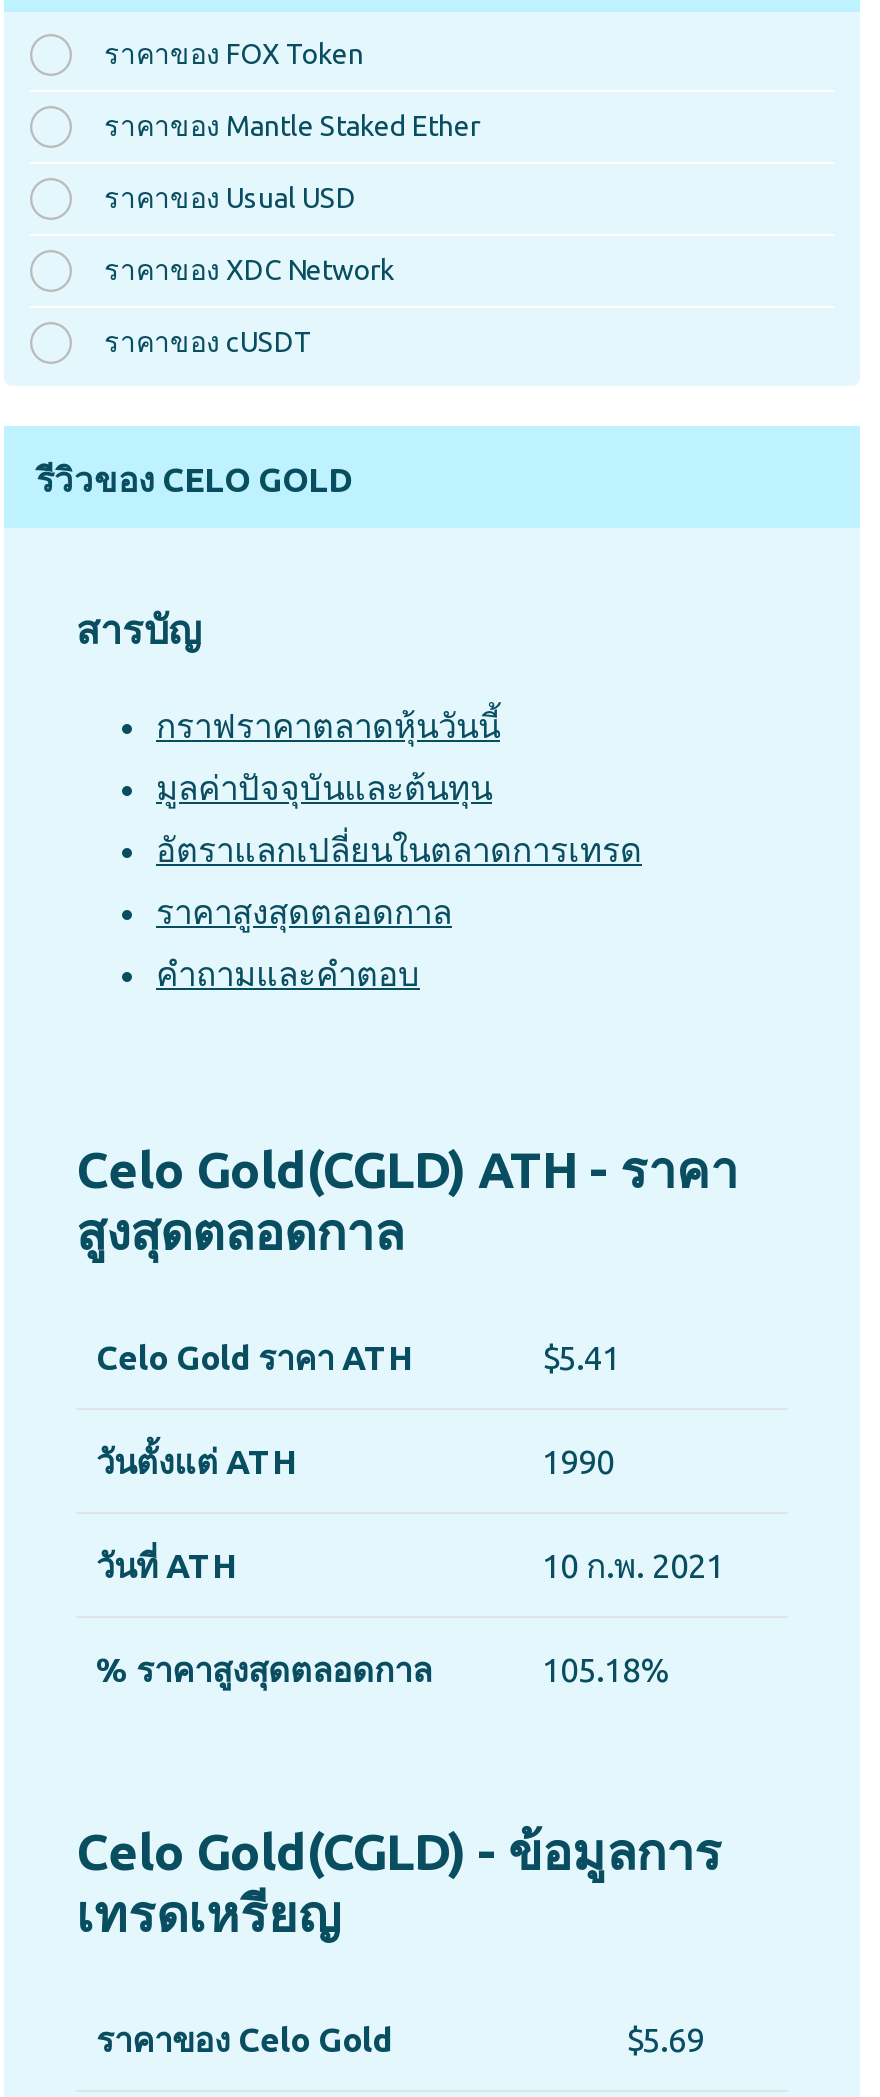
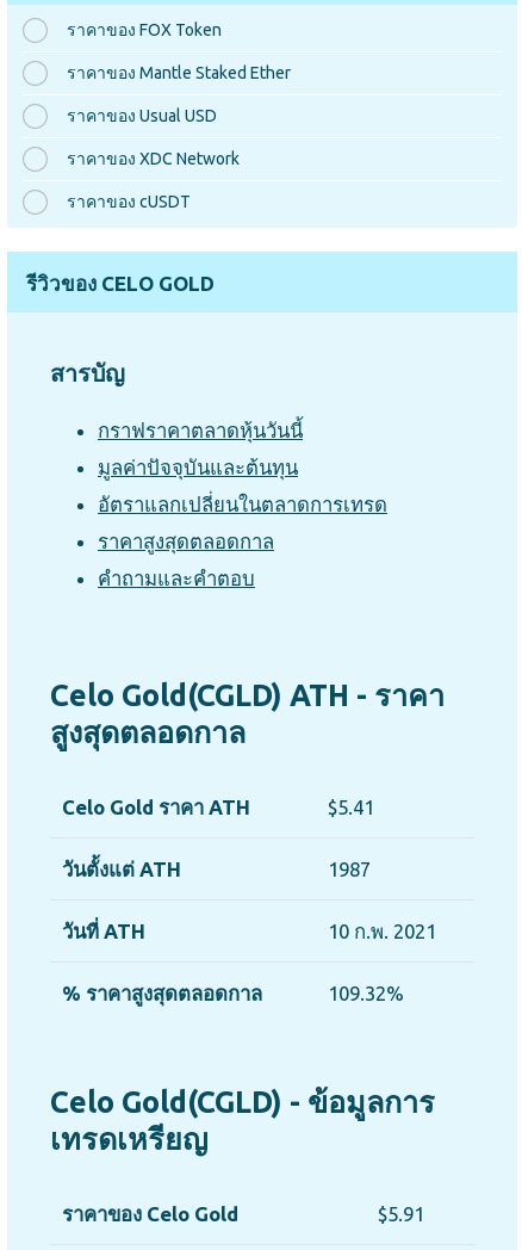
[542,1442,614,1480] 1990 -> [328,858,371,880] 1987
[542,1650,670,1688] 105.18% -> [328,982,404,1004] 109.32%
[626,2020,704,2058] $5.69 -> [378,1202,424,1225] $5.91

